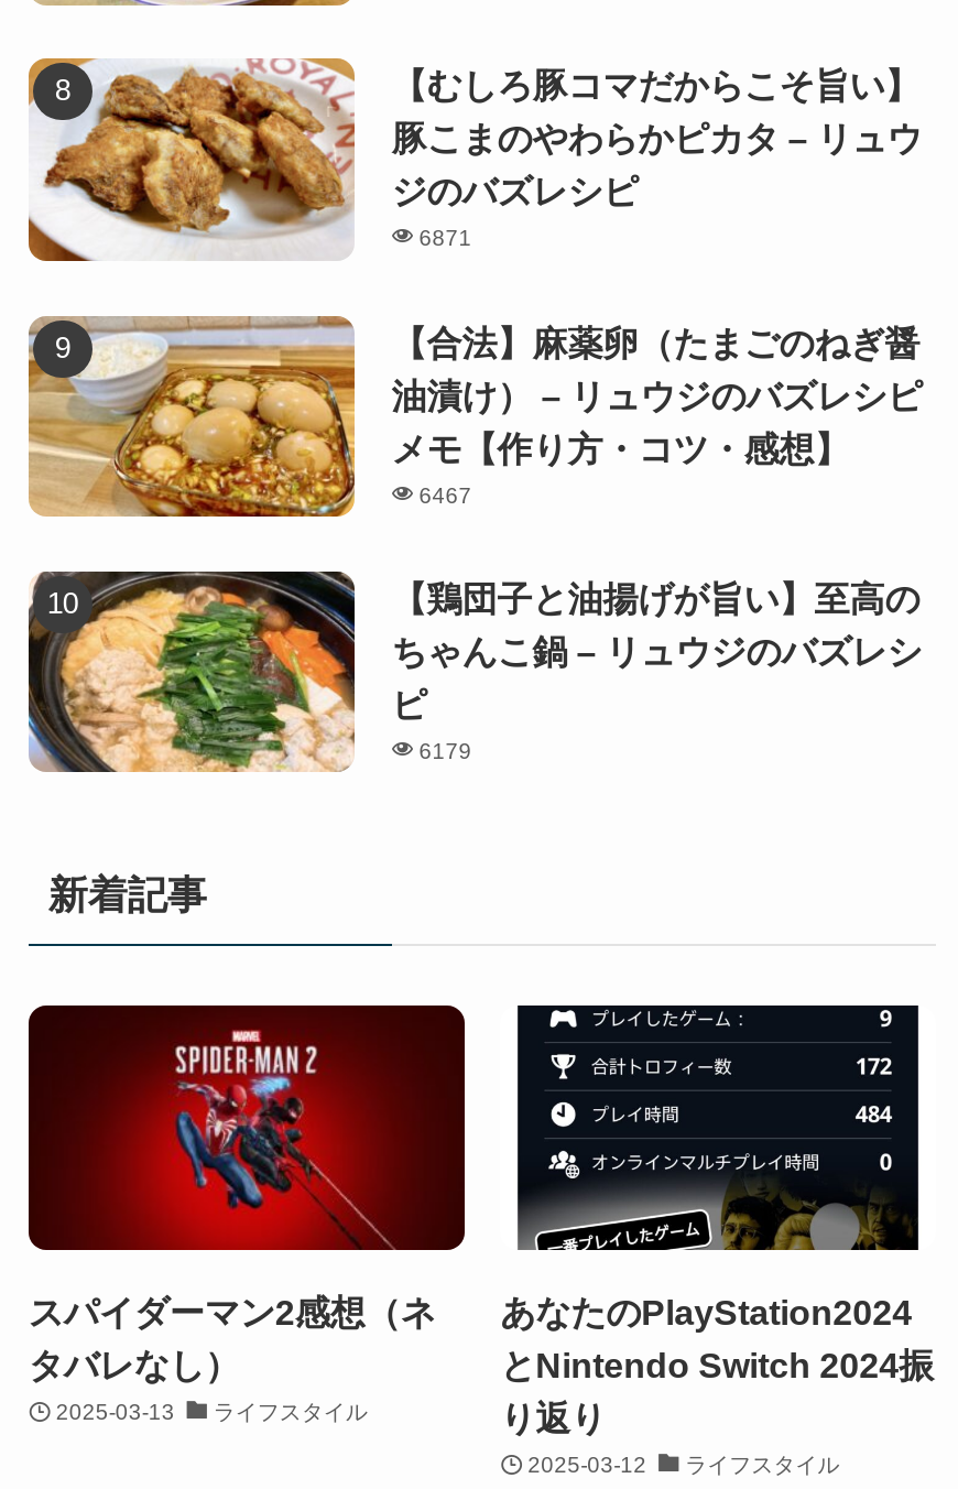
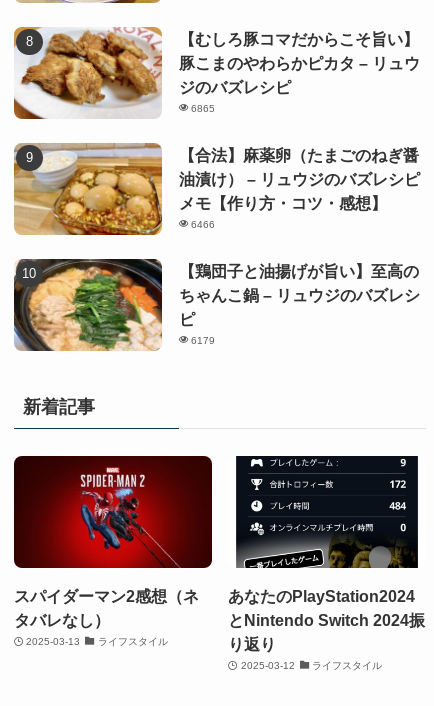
[419,227,472,251] 6871 -> [191,103,215,114] 6865
[419,483,472,507] 6467 -> [191,219,215,230] 6466

